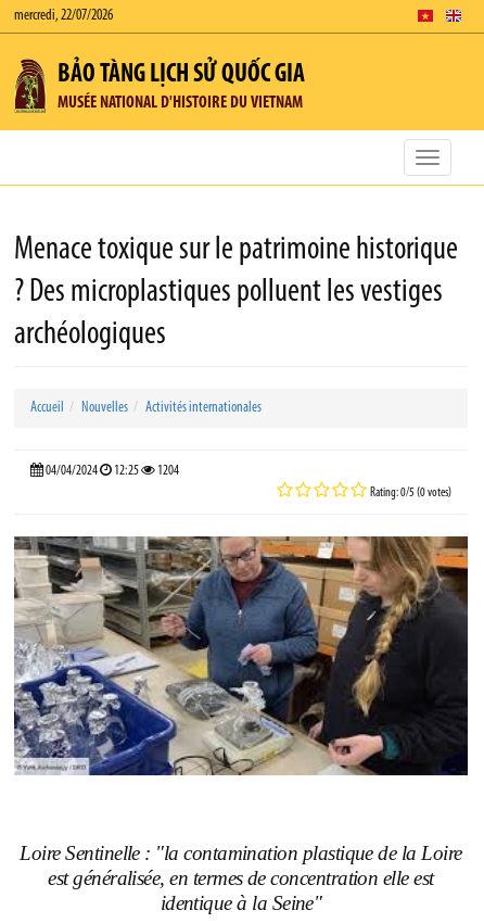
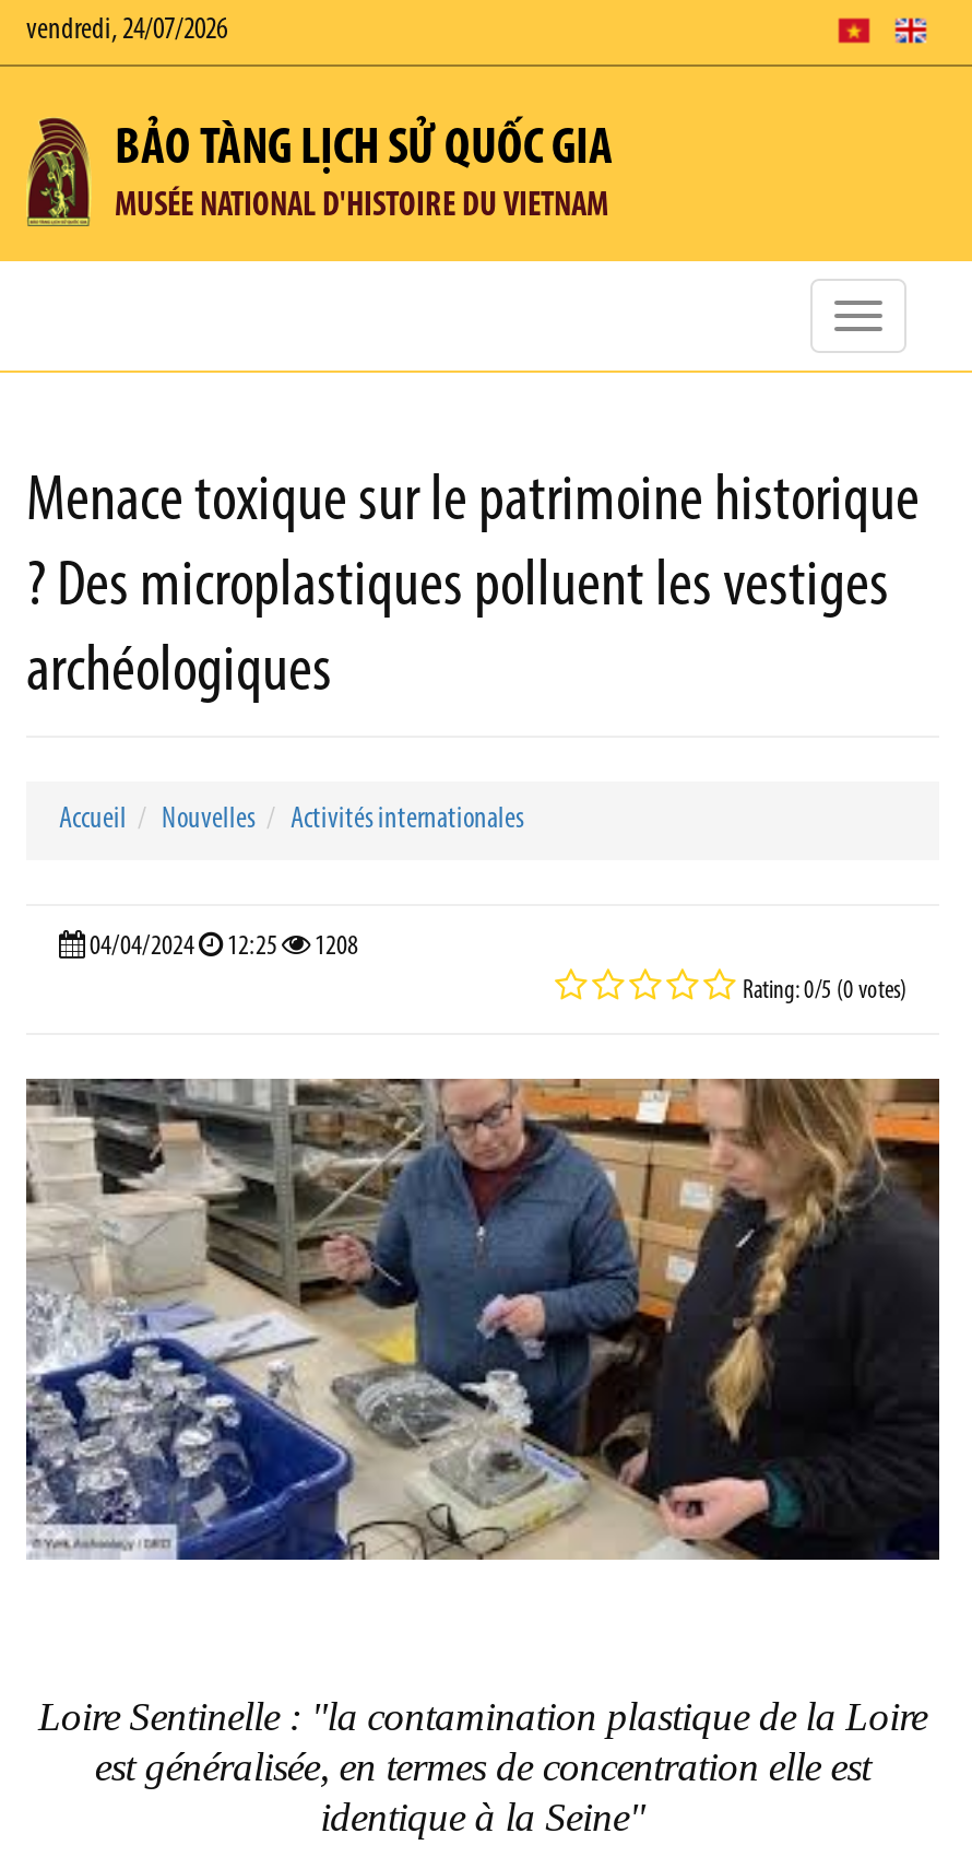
[14,8,113,24] mercredi, 22/07/2026 -> [26,14,227,47] vendredi, 24/07/2026
[43,464,179,478] 04/04/2024 12:25 1204 -> [85,932,358,961] 04/04/2024 12:25 1208

